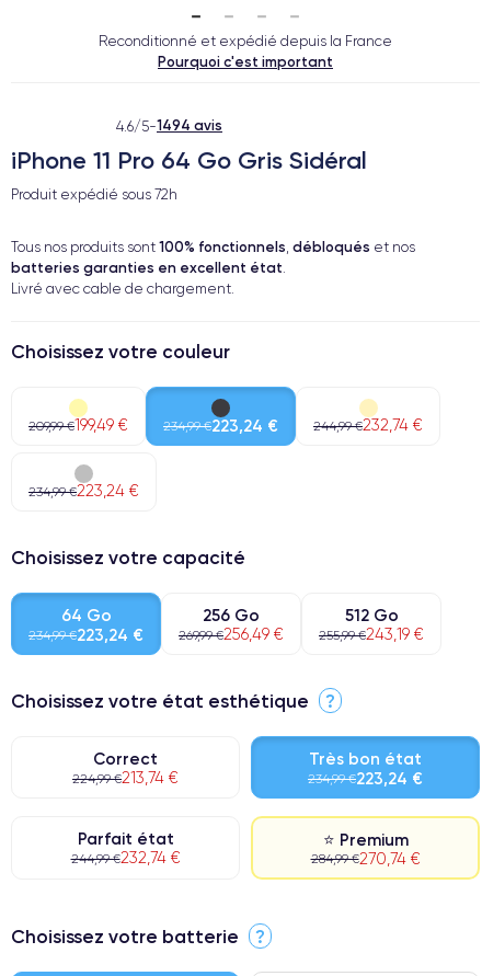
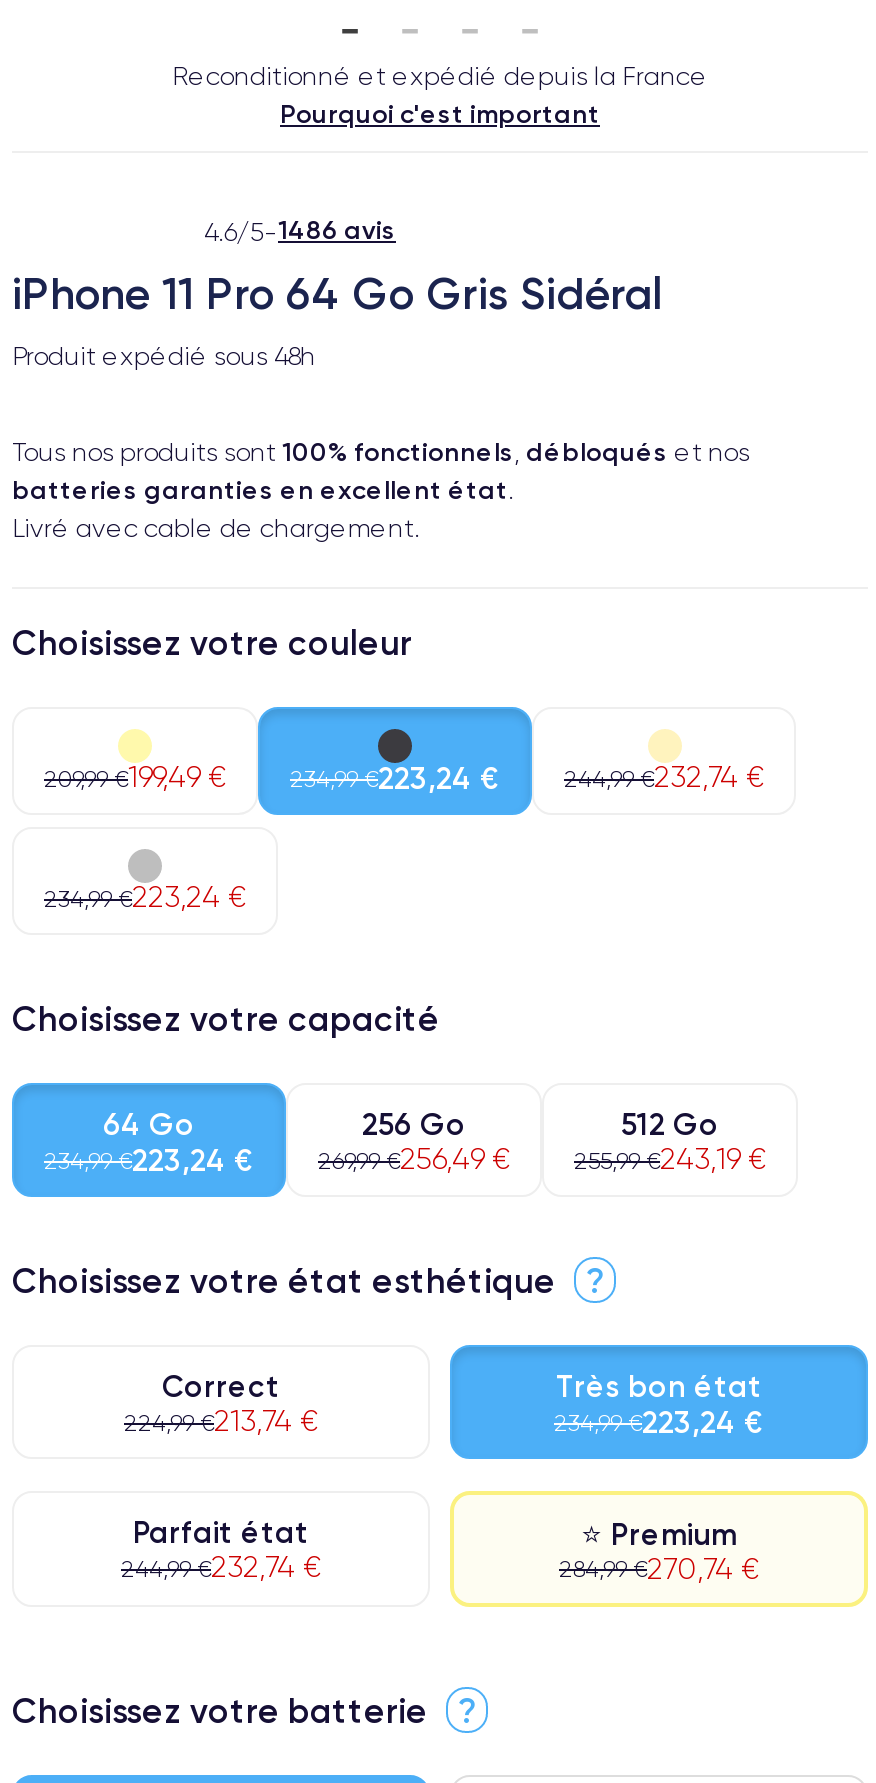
[116,116,222,134] 4.6/5-1494 avis -> [204,213,396,246] 4.6/5-1486 avis
[11,186,177,203] Produit expédié sous 72h -> [12,341,316,371] Produit expédié sous 48h

